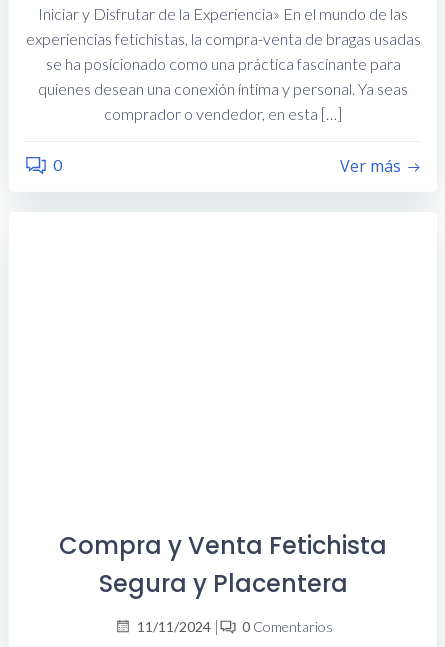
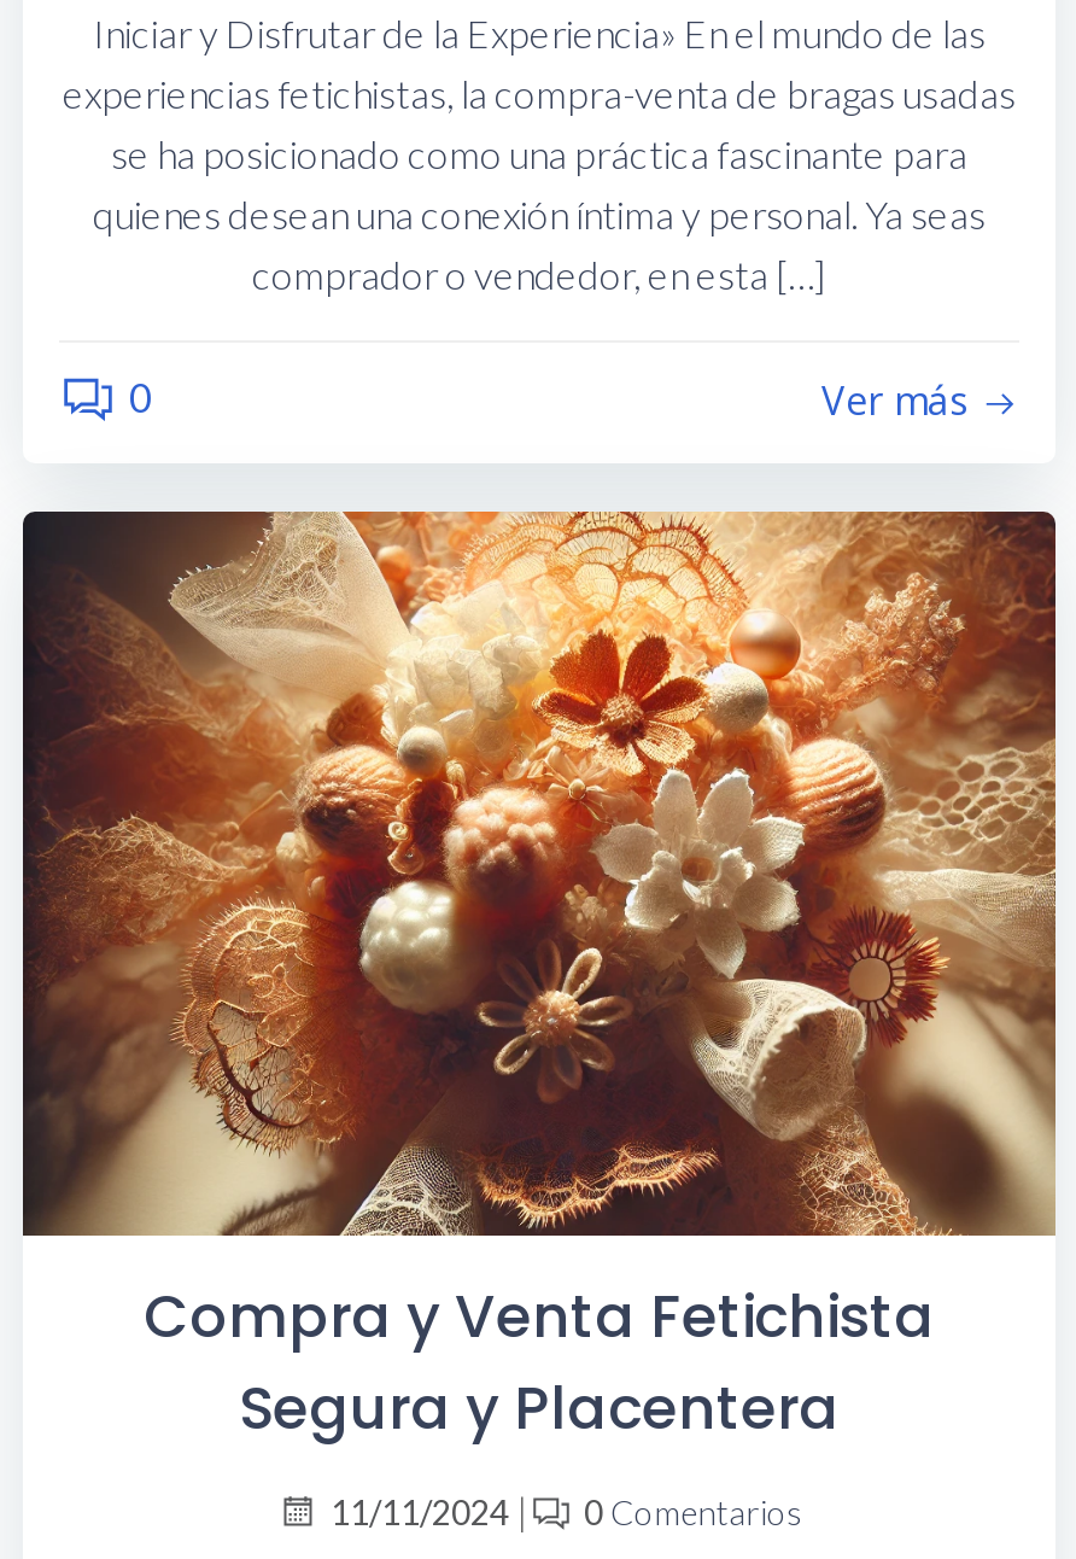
none -> [21,509,1058,1238] [image]

